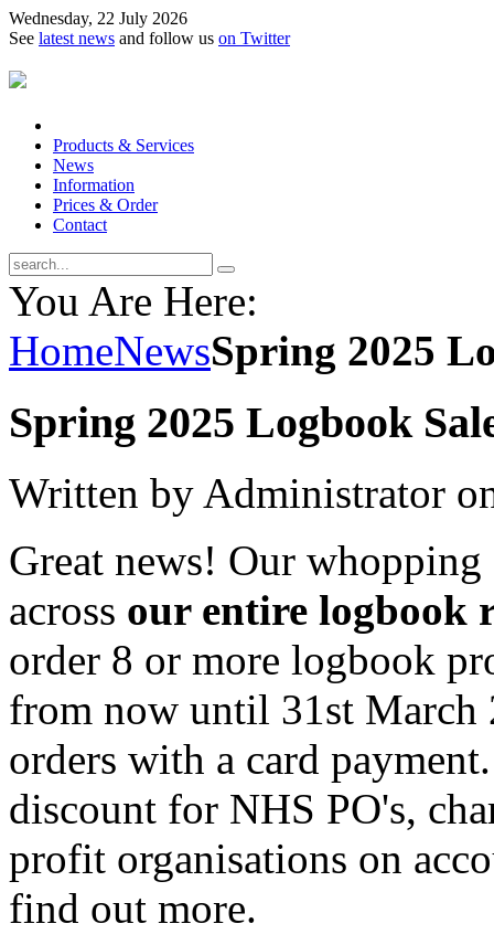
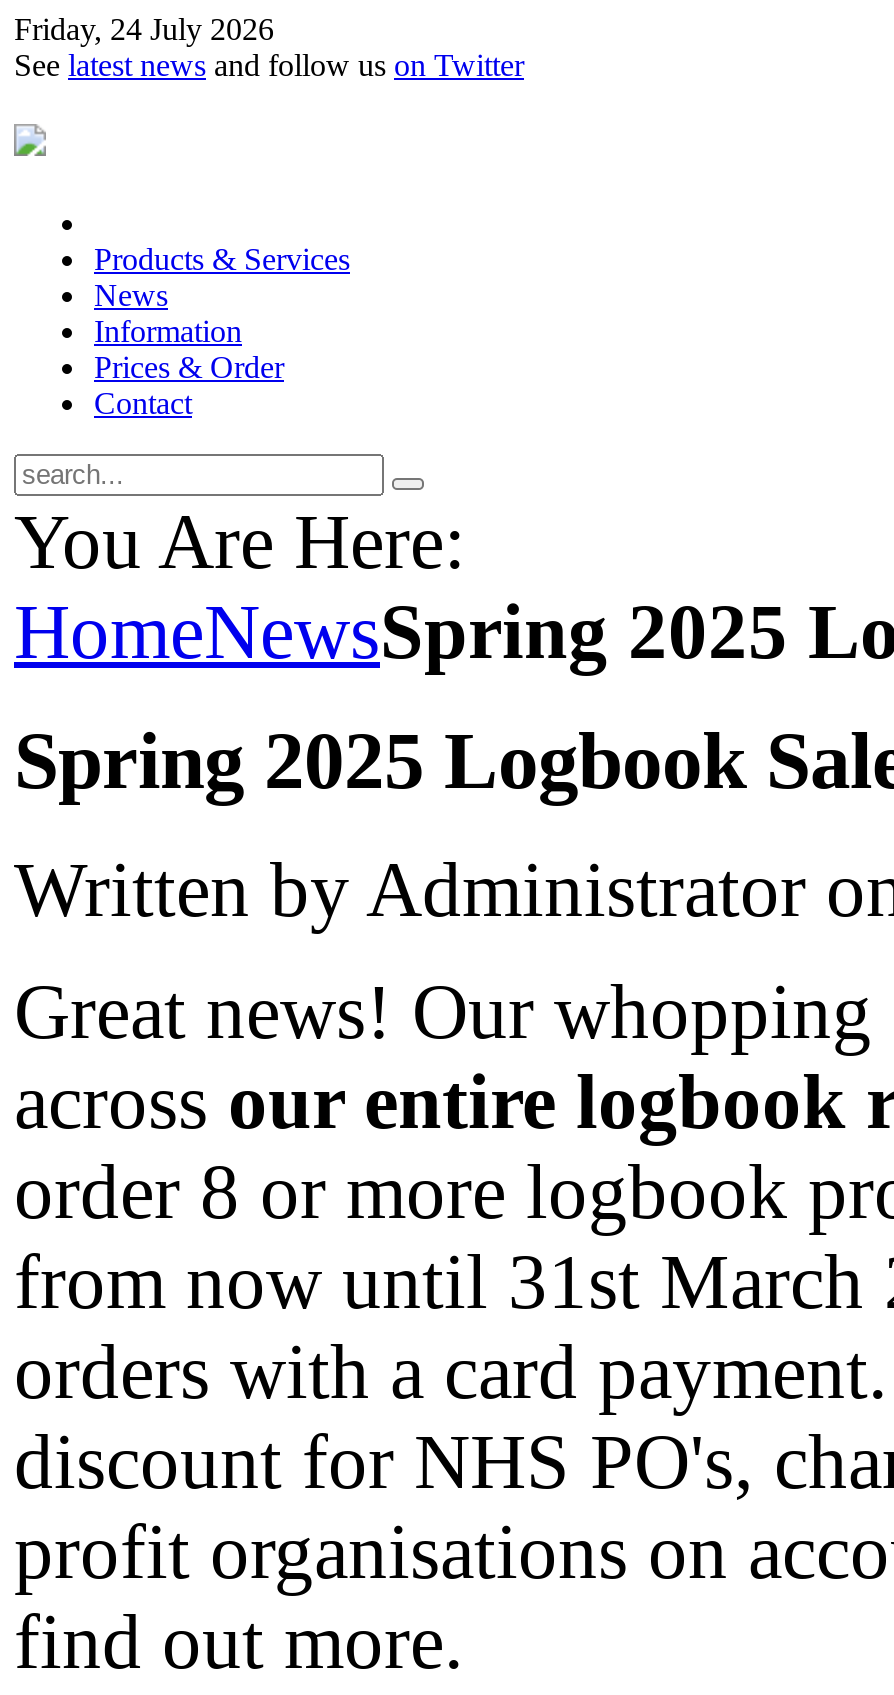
[9,9,187,28] Wednesday, 22 July 2026 -> [14,12,274,46] Friday, 24 July 2026

